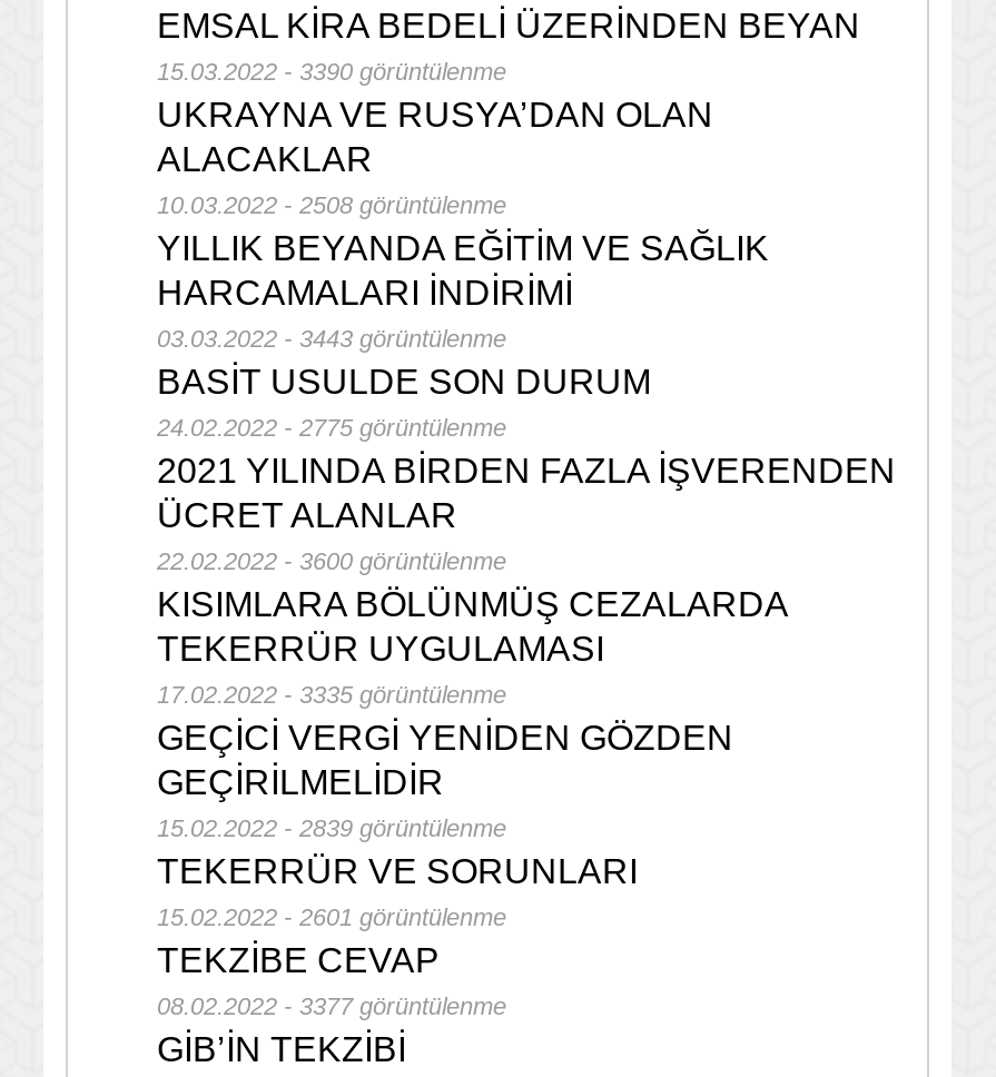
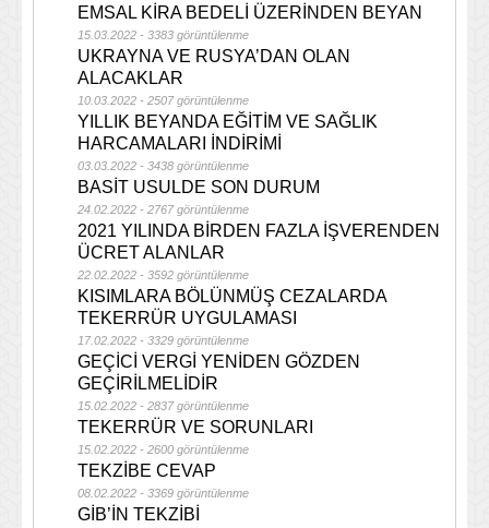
[157,59,506,85] 15.03.2022 - 3390 görüntülenme -> [77,29,249,42] 15.03.2022 - 3383 görüntülenme
[157,192,506,219] 10.03.2022 - 2508 görüntülenme -> [77,94,249,107] 10.03.2022 - 2507 görüntülenme
[157,326,506,352] 03.03.2022 - 3443 görüntülenme -> [77,160,249,173] 03.03.2022 - 3438 görüntülenme
[157,415,506,441] 24.02.2022 - 2775 görüntülenme -> [77,203,249,216] 24.02.2022 - 2767 görüntülenme
[157,548,506,575] 22.02.2022 - 3600 görüntülenme -> [77,269,249,282] 22.02.2022 - 3592 görüntülenme
[157,682,506,708] 17.02.2022 - 3335 görüntülenme -> [77,334,249,347] 17.02.2022 - 3329 görüntülenme
[157,815,506,842] 15.02.2022 - 2839 görüntülenme -> [77,400,249,413] 15.02.2022 - 2837 görüntülenme
[157,904,506,931] 15.02.2022 - 2601 görüntülenme -> [77,443,249,456] 15.02.2022 - 2600 görüntülenme
[157,993,506,1020] 08.02.2022 - 3377 görüntülenme -> [77,487,249,500] 08.02.2022 - 3369 görüntülenme

